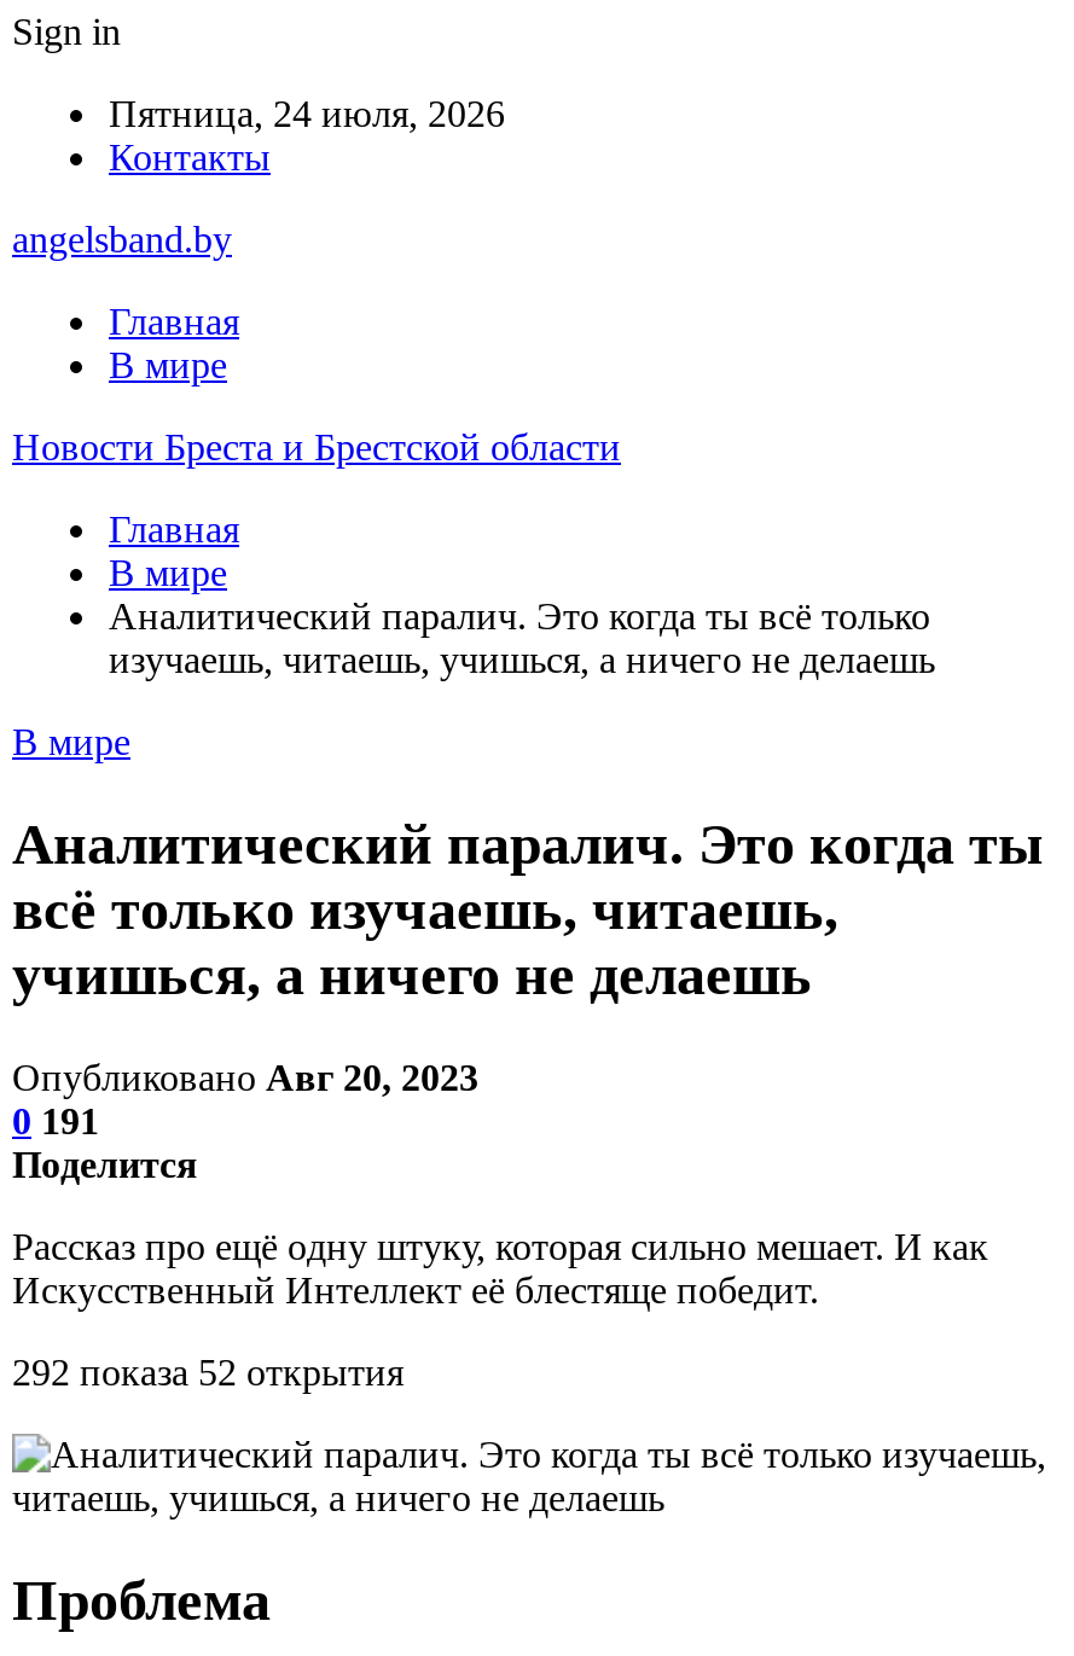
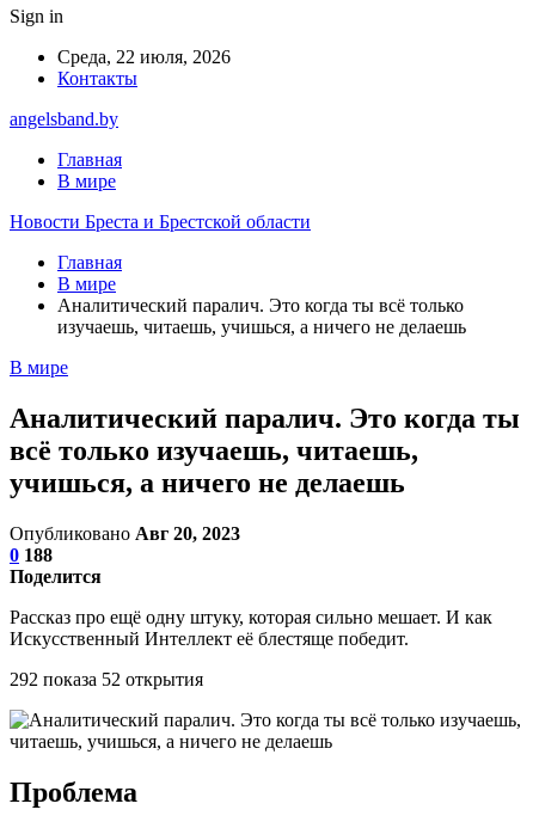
[109,93,505,134] Пятница, 24 июля, 2026 -> [57,47,231,67] Среда, 22 июля, 2026
[12,1100,99,1141] 0 191 -> [10,545,53,565] 0 188

